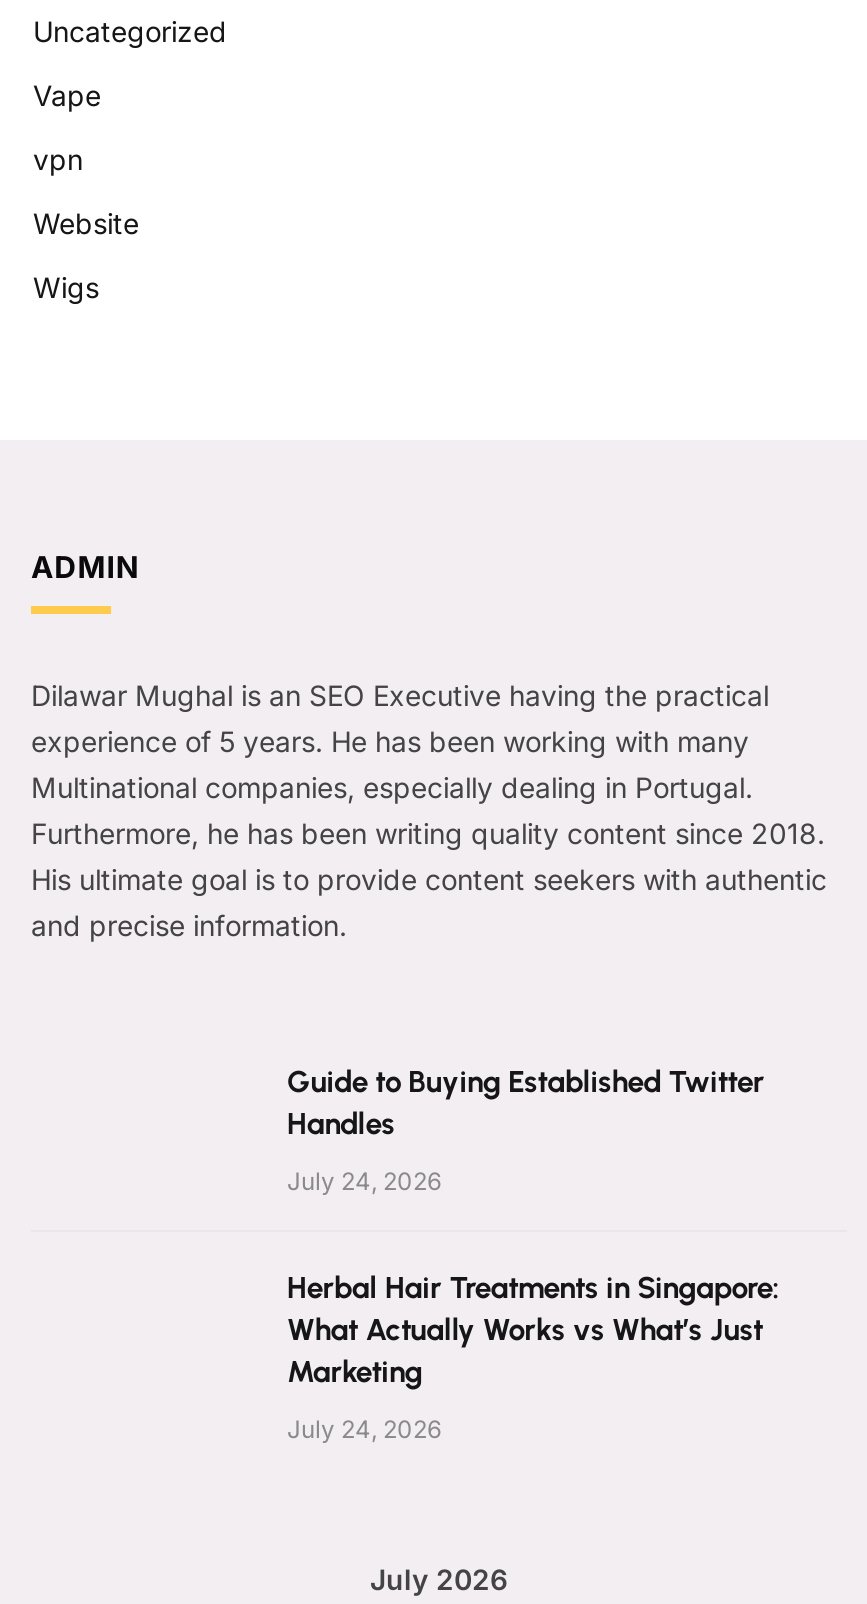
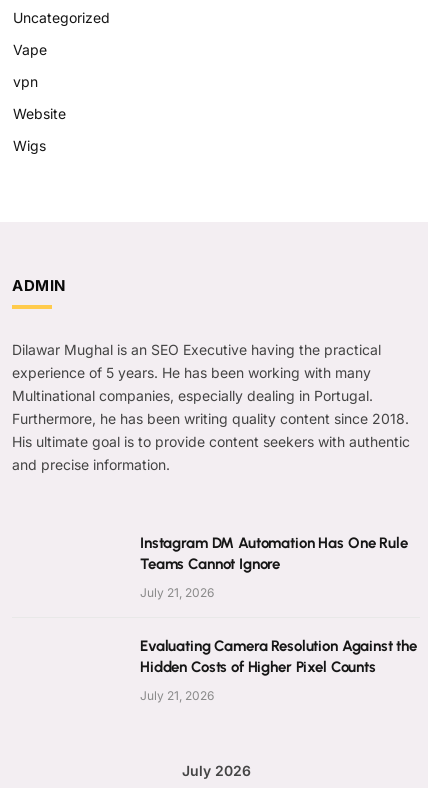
[287,1063,765,1141] Guide to Buying Established Twitter | Handles -> [140,534,408,573] Instagram DM Automation Has One Rule | Teams Cannot Ignore
[287,1165,441,1195] July 24, 2026 -> [140,585,214,600] July 21, 2026
[287,1269,778,1389] Herbal Hair Treatments in Singapore: | What Actually Works vs What’s Just | Marketing -> [140,637,417,676] Evaluating Camera Resolution Against the | Hidden Costs of Higher Pixel Counts
[287,1413,441,1443] July 24, 2026 -> [140,688,214,703] July 21, 2026

